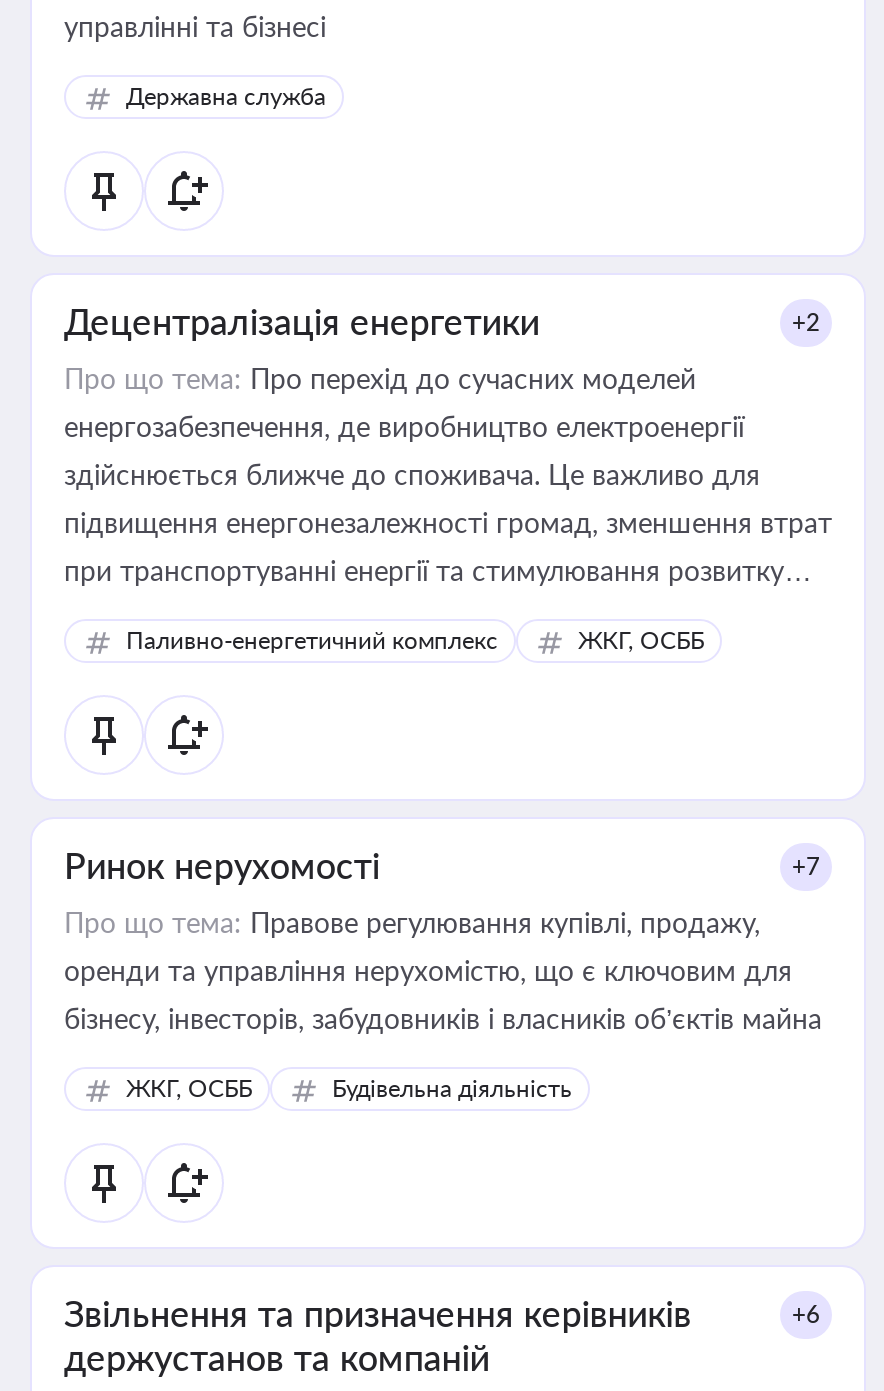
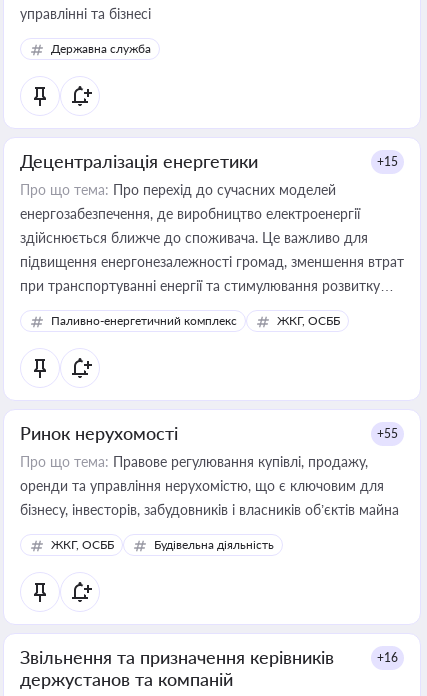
[792,307,820,337] +2 -> [377,154,398,169] +15
[792,851,820,881] +7 -> [377,426,398,441] +55
[792,1299,820,1329] +6 -> [377,650,398,665] +16

